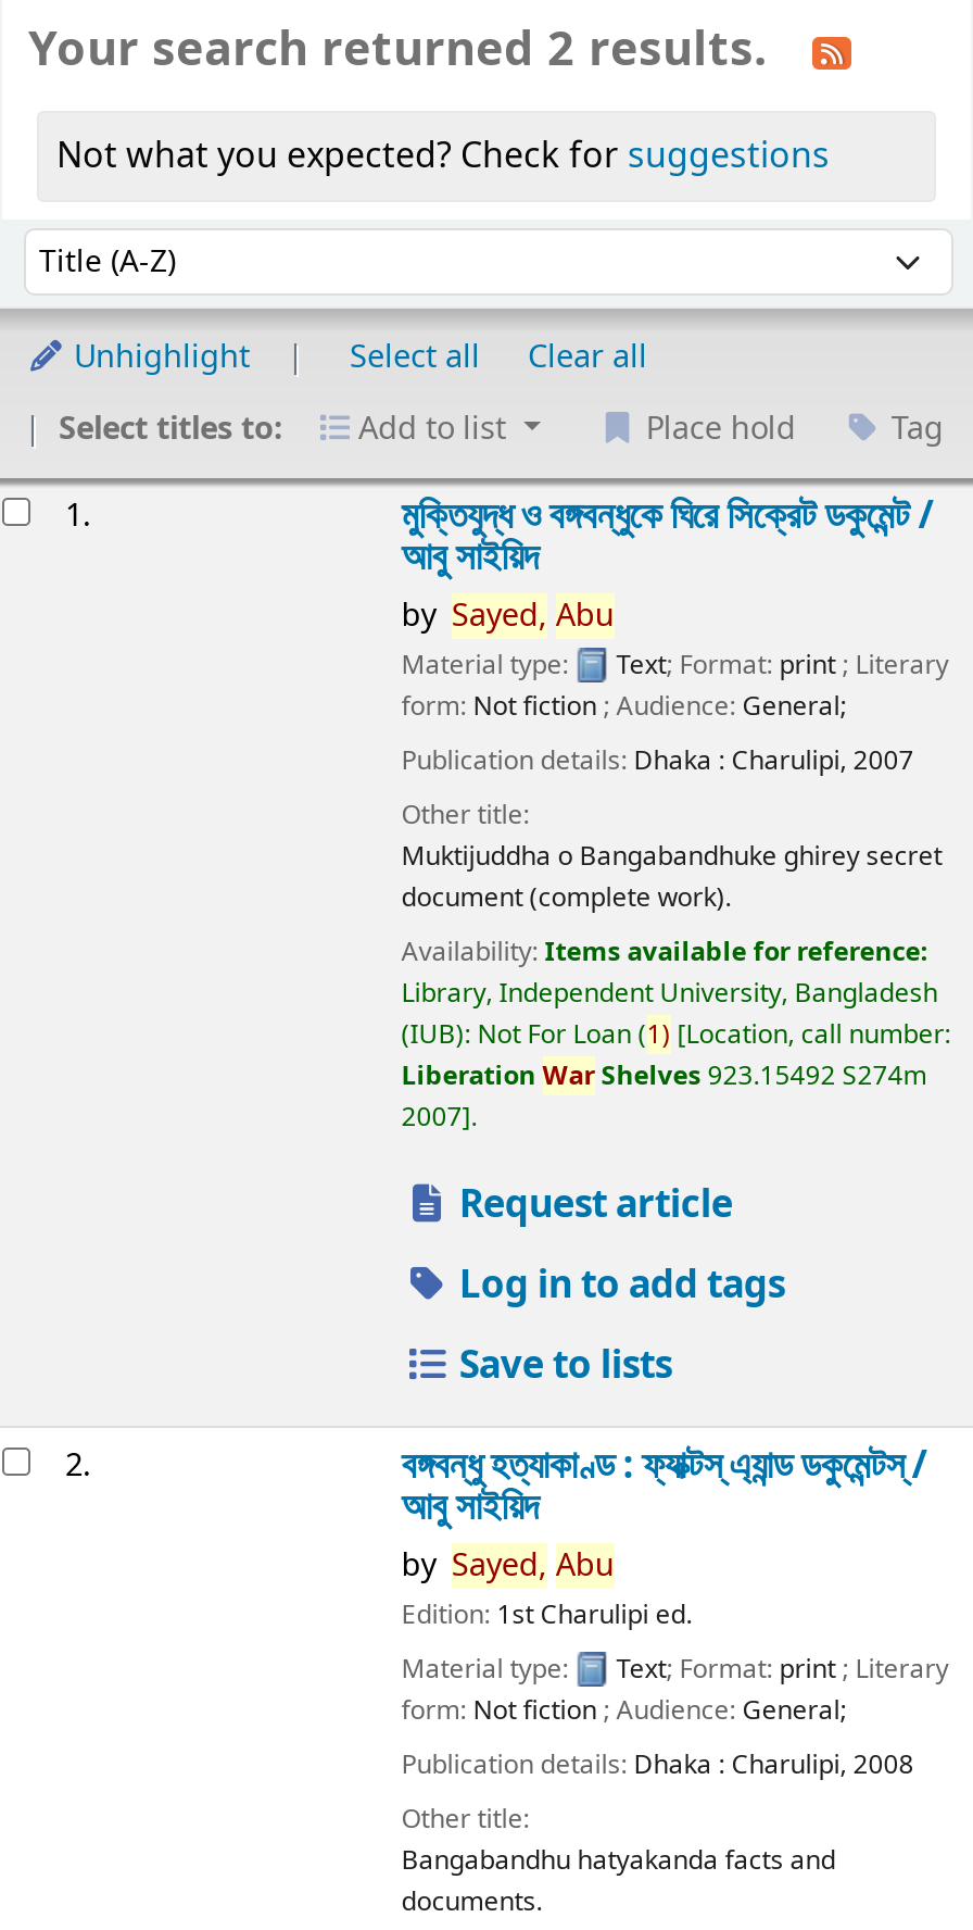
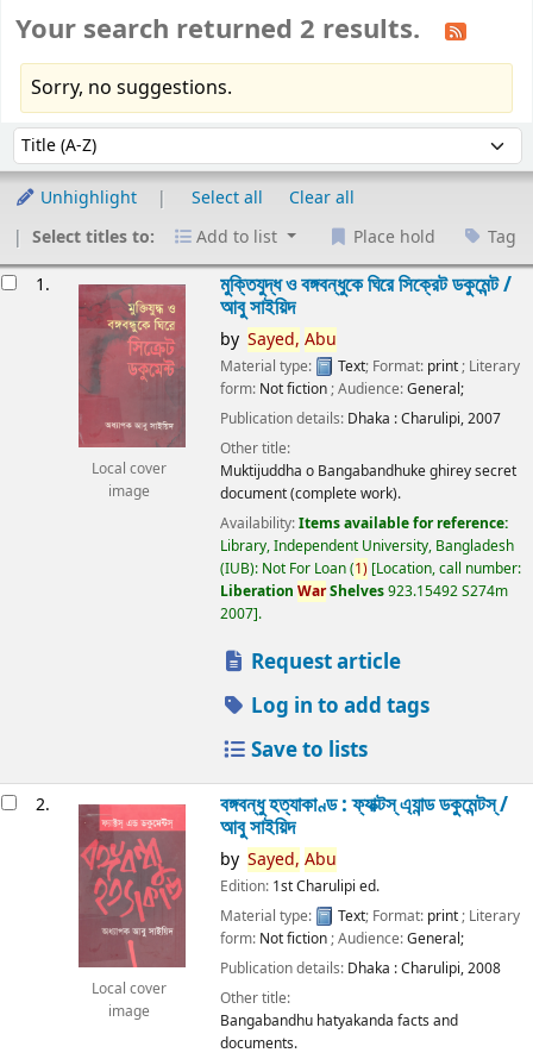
[56,131,830,183] Not what you expected? Check for suggestions -> [31,74,232,103] Sorry, no suggestions.
none -> [77,283,187,502] [image] | Local cover | image
none -> [77,803,187,1022] [image] | Local cover | image

